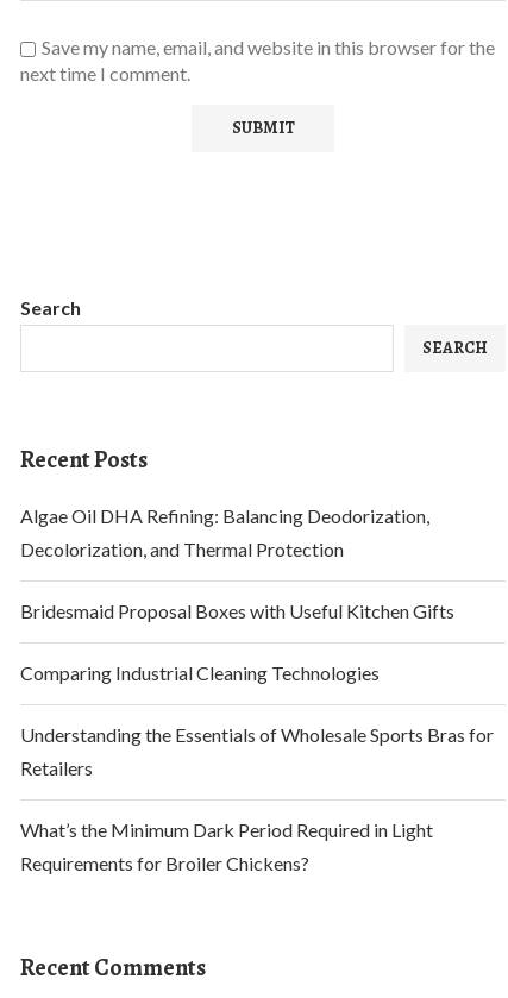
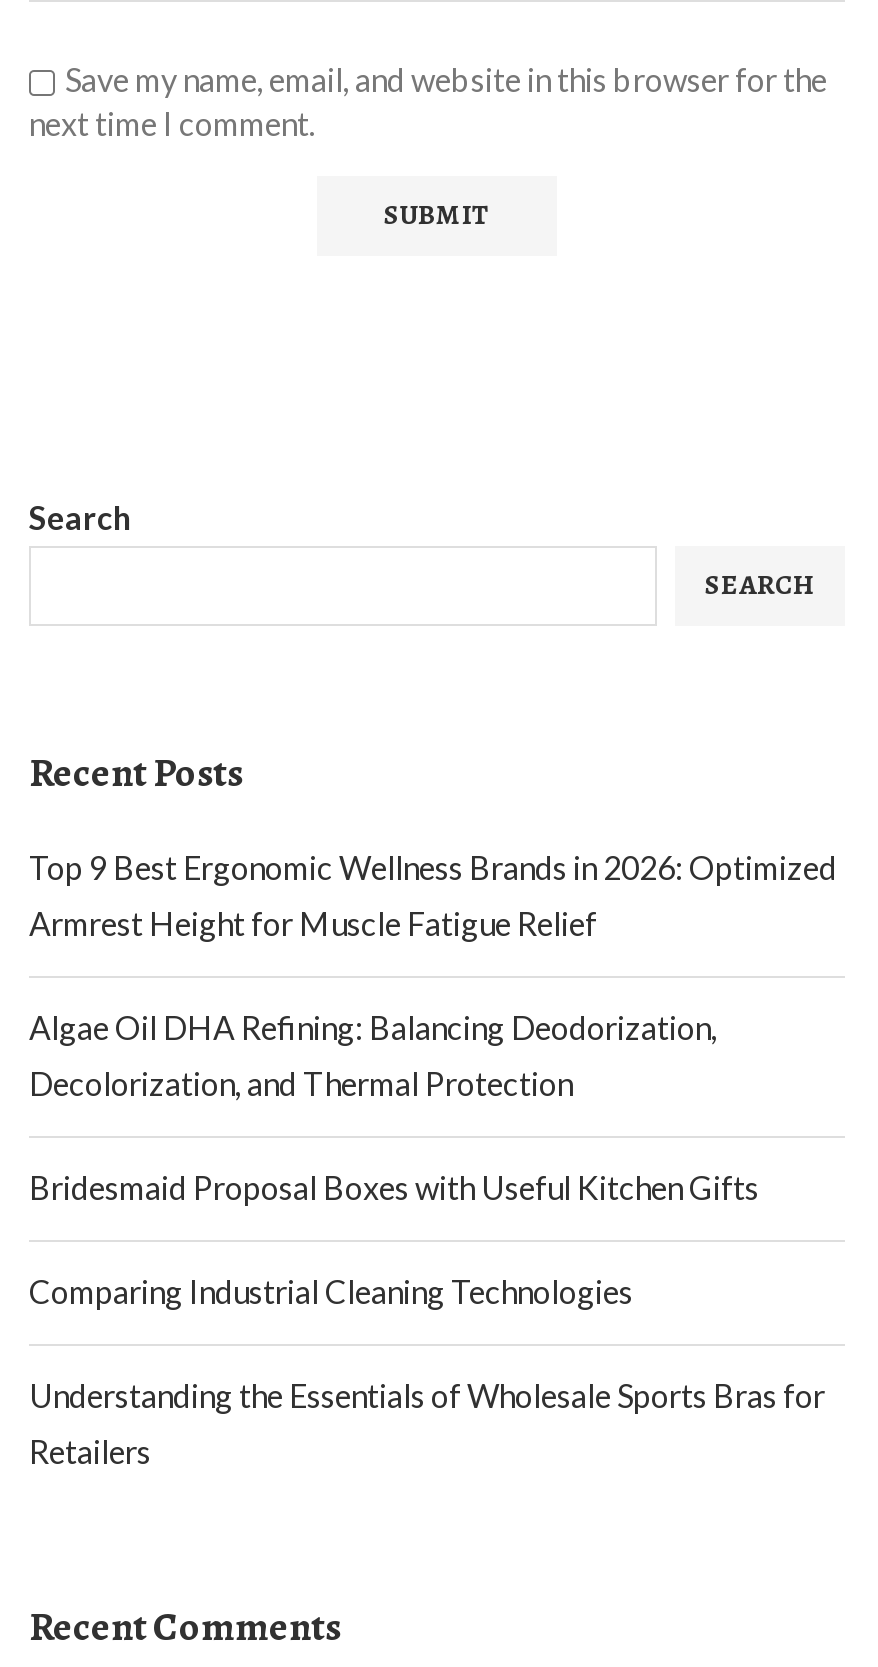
none -> [29,848,837,942] Top 9 Best Ergonomic Wellness Brands in 2026: Optimized | Armrest Height for Muscle Fatigue Relief
moved [20,504,494,779] -> [29,1008,825,1470]: Algae Oil DHA Refining: Balancing Deodorization, | Decolorization, and Thermal Protection | Bridesmaid Proposal Boxes with Useful Kitchen Gifts | Comparing Industrial Cleaning Technologies | Understanding the Essentials of Wholesale Sports Bras for | Retailers
[20,818,433,874] What’s the Minimum Dark Period Required in Light | Requirements for Broiler Chickens? -> none

